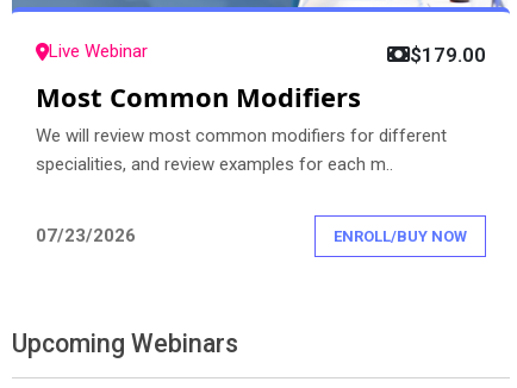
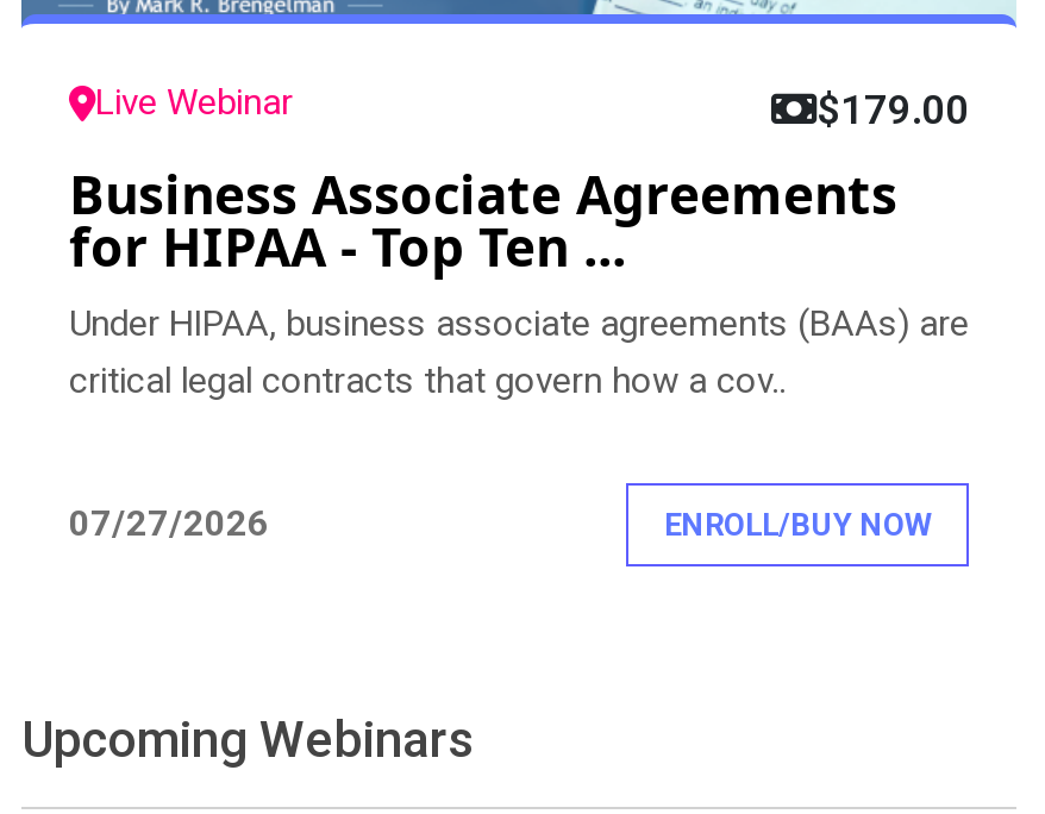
[36,78,447,175] Most Common Modifiers | We will review most common modifiers for different | specialities, and review examples for each m.. -> [69,157,969,402] Business Associate Agreements | for HIPAA - Top Ten ... | Under HIPAA, business associate agreements (BAAs) are | critical legal contracts that govern how a cov..
[36,225,136,246] 07/23/2026 -> [69,502,269,545] 07/27/2026

